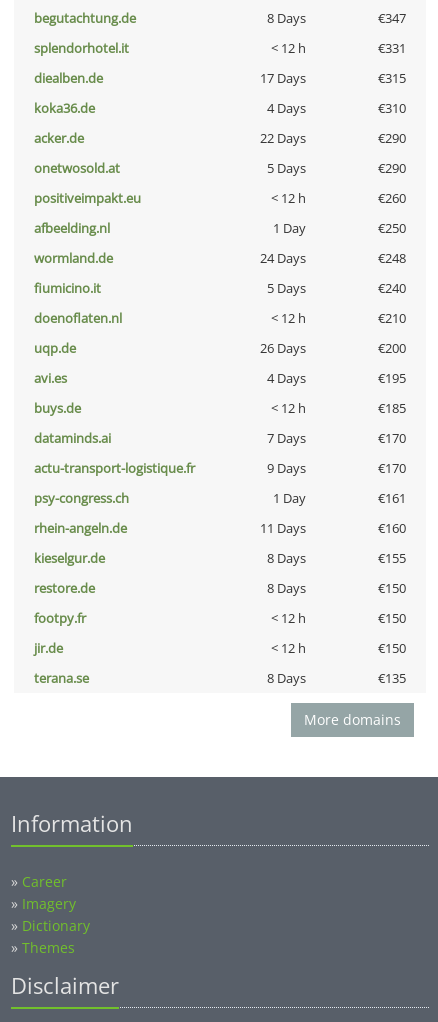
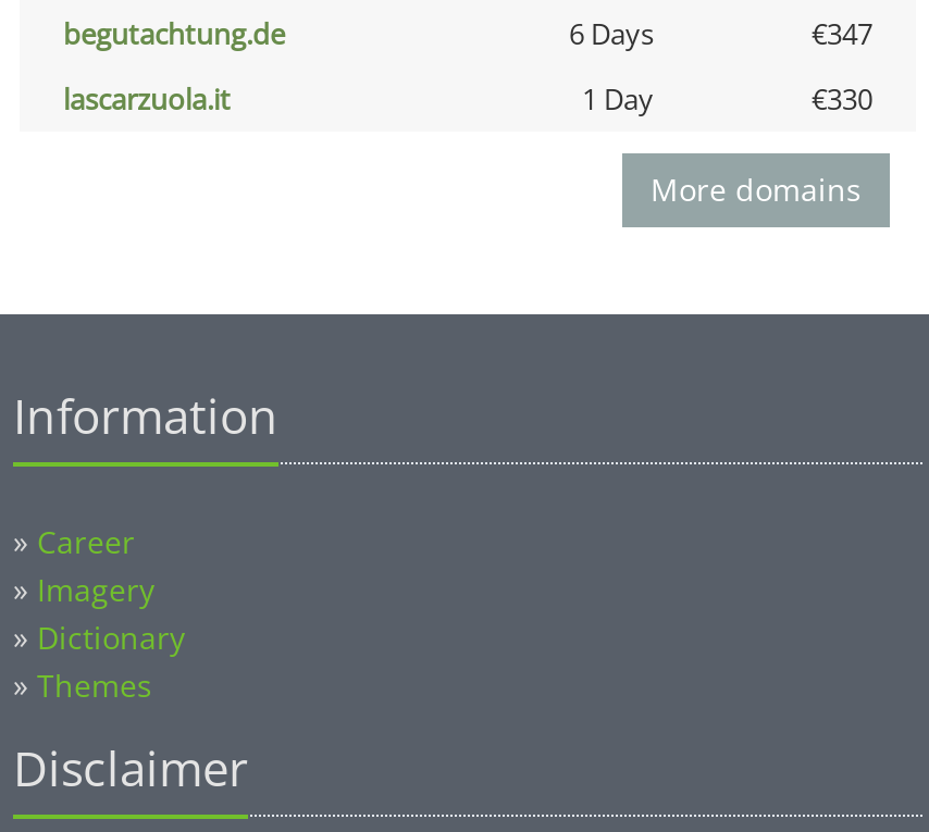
[266,9,305,27] 8 Days -> [569,14,654,53] 6 Days
[34,39,406,237] splendorhotel.it | < 12 h | €331 | diealben.de | 17 Days | €315 | koka36.de | 4 Days | €310 | acker.de | 22 Days | €290 | onetwosold.at | 5 Days | €290 | positiveimpakt.eu | < 12 h | €260 | afbeelding.nl -> [63,79,231,119] lascarzuola.it
[34,219,406,687] €250 | wormland.de | 24 Days | €248 | fiumicino.it | 5 Days | €240 | doenoflaten.nl | < 12 h | €210 | uqp.de | 26 Days | €200 | avi.es | 4 Days | €195 | buys.de | < 12 h | €185 | dataminds.ai | 7 Days | €170 | actu-transport-logistique.fr | 9 Days | €170 | psy-congress.ch | 1 Day | €161 | rhein-angeln.de | 11 Days | €160 | kieselgur.de | 8 Days | €155 | restore.de | 8 Days | €150 | footpy.fr | < 12 h | €150 | jir.de | < 12 h | €150 | terana.se | 8 Days | €135 -> [812,79,872,119] €330

